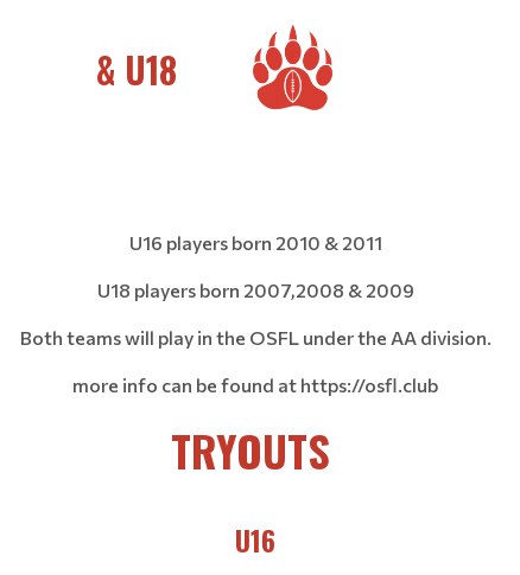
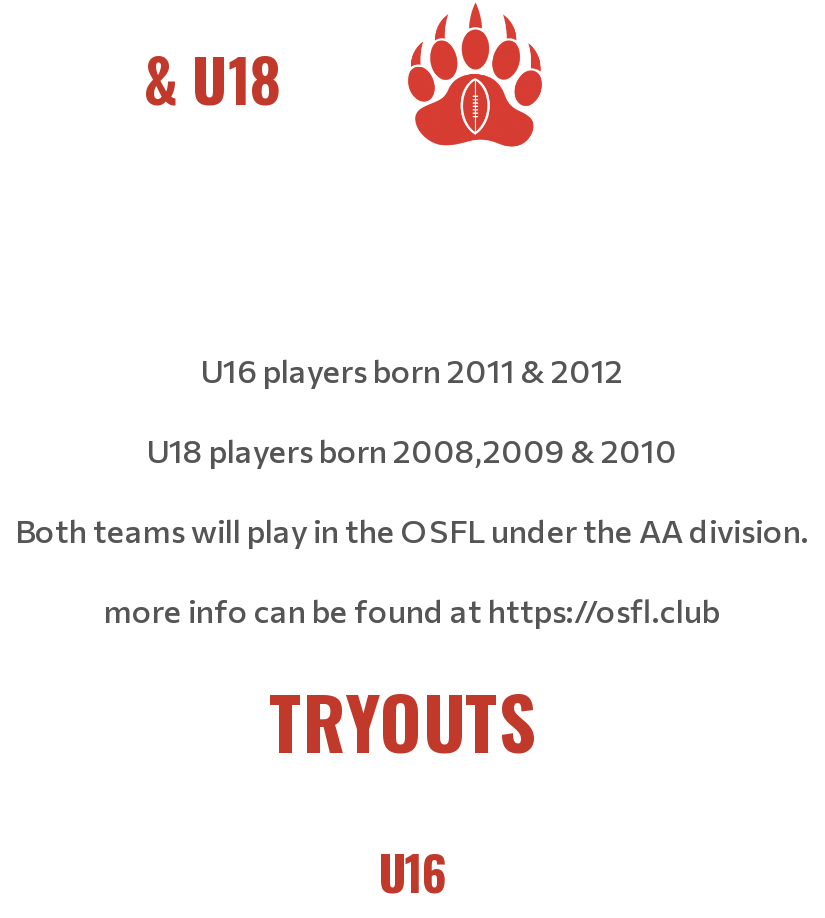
[129,231,382,254] U16 players born 2010 & 2011 -> [201,351,623,389] U16 players born 2011 & 2012
[97,279,414,301] U18 players born 2007,2008 & 2009 -> [147,431,677,469] U18 players born 2008,2009 & 2010

